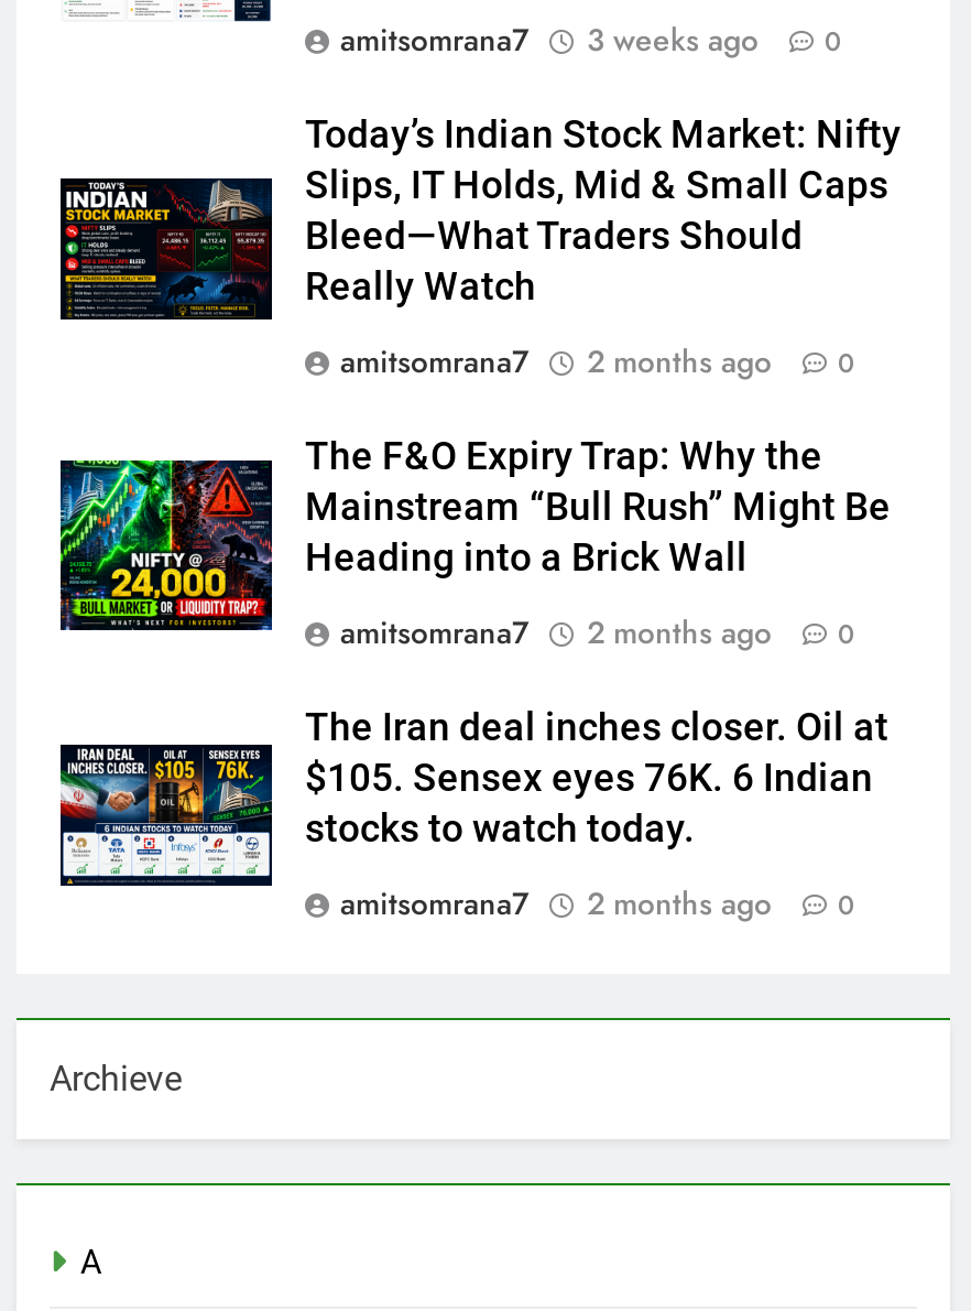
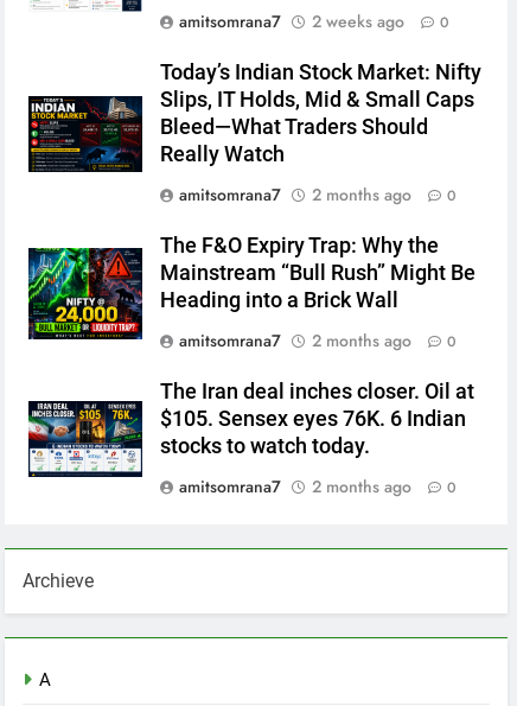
[340,17,842,61] amitsomrana7 3 weeks ago 0 -> [179,9,449,33] amitsomrana7 2 weeks ago 0

